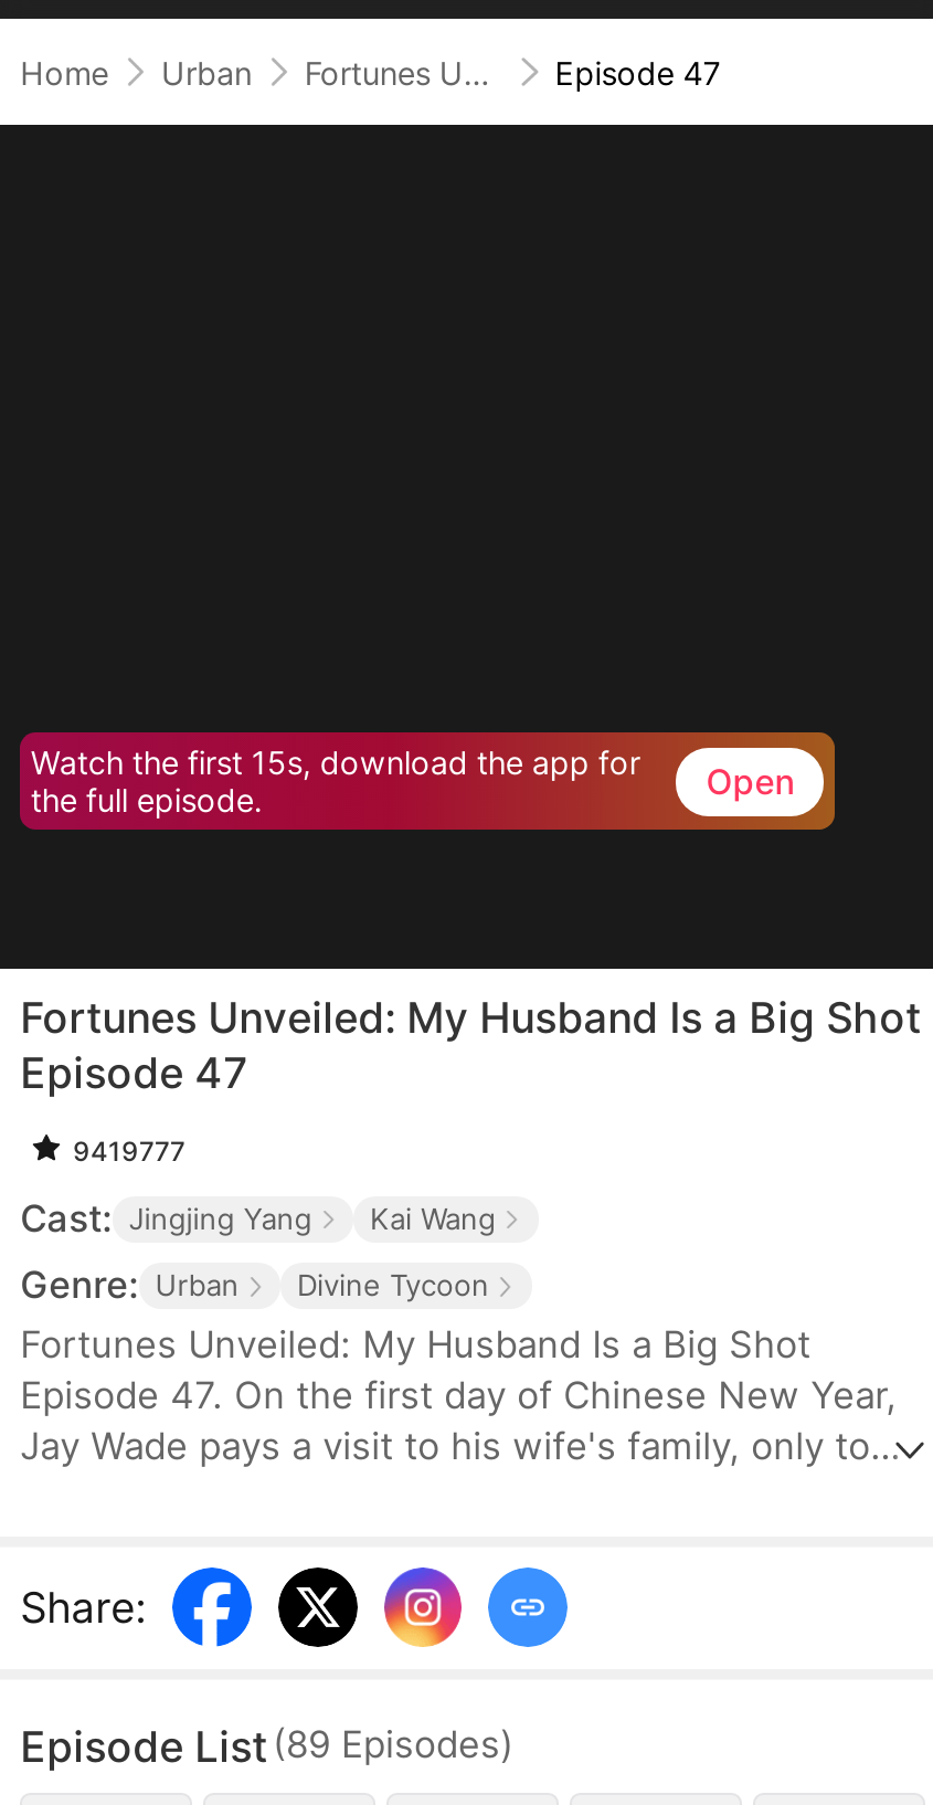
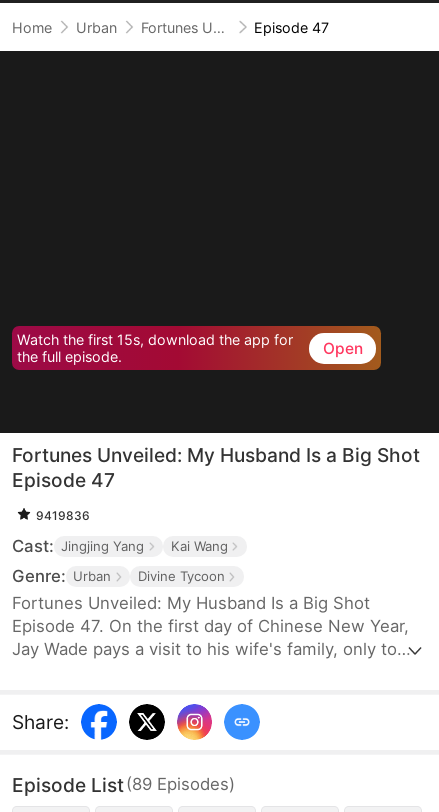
[73,1134,185,1167] 9419777 -> [36,508,90,523] 9419836

